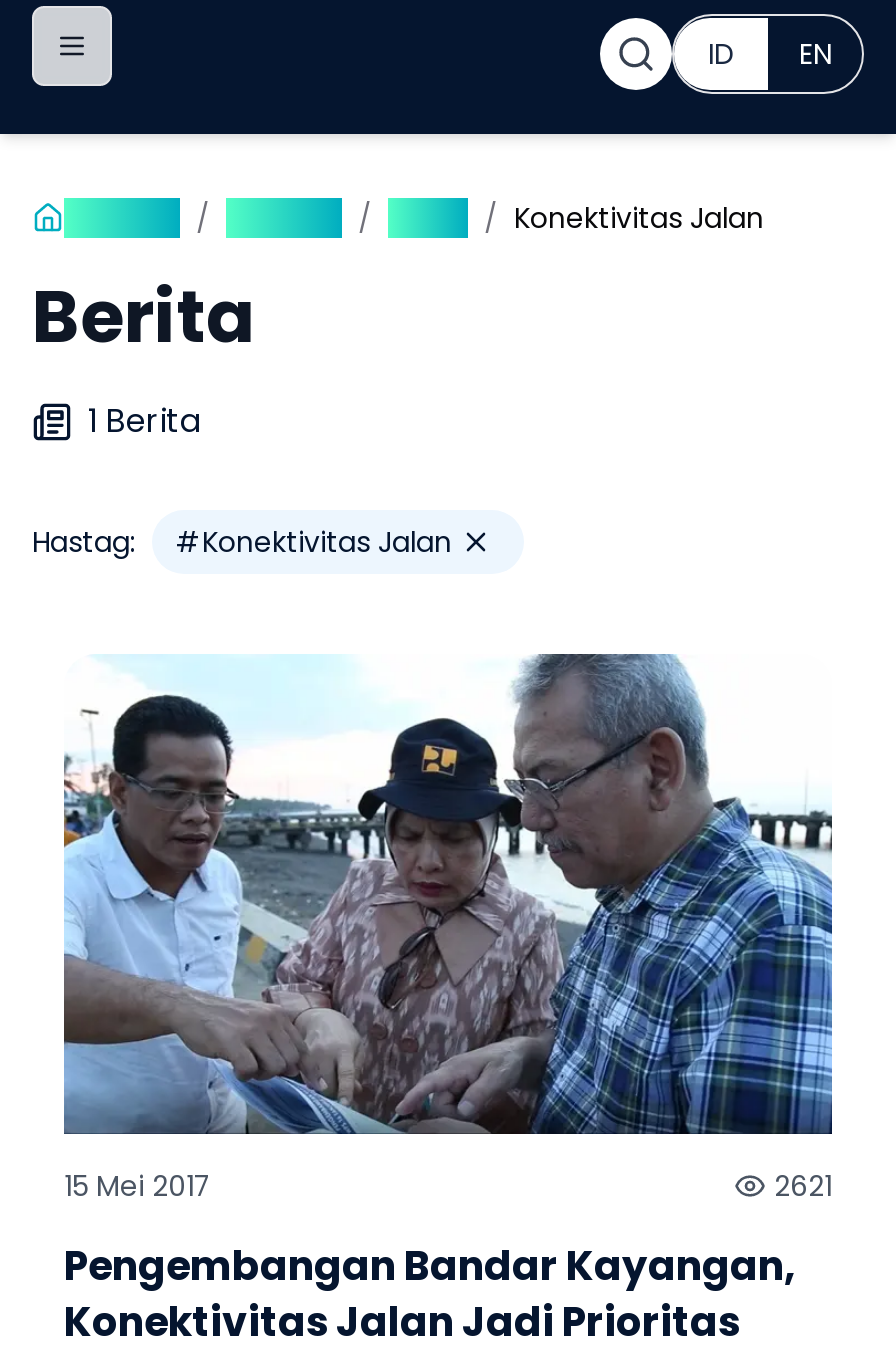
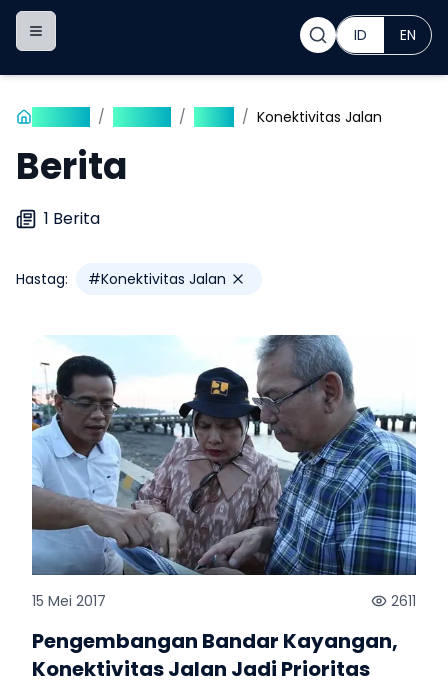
[774,1166,832,1206] 2621 -> [391,591,416,611] 2611

